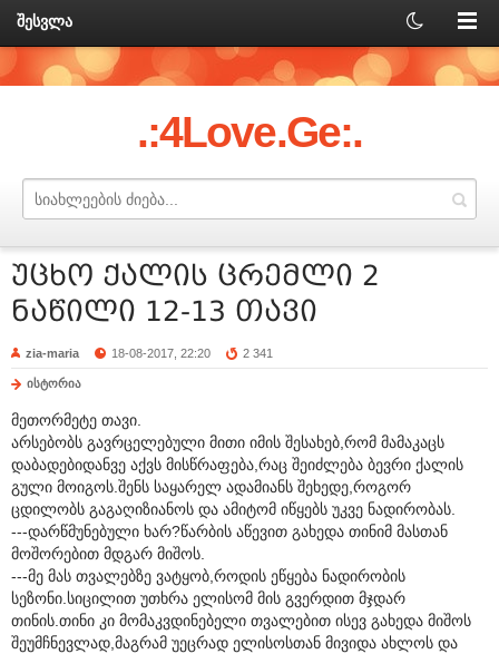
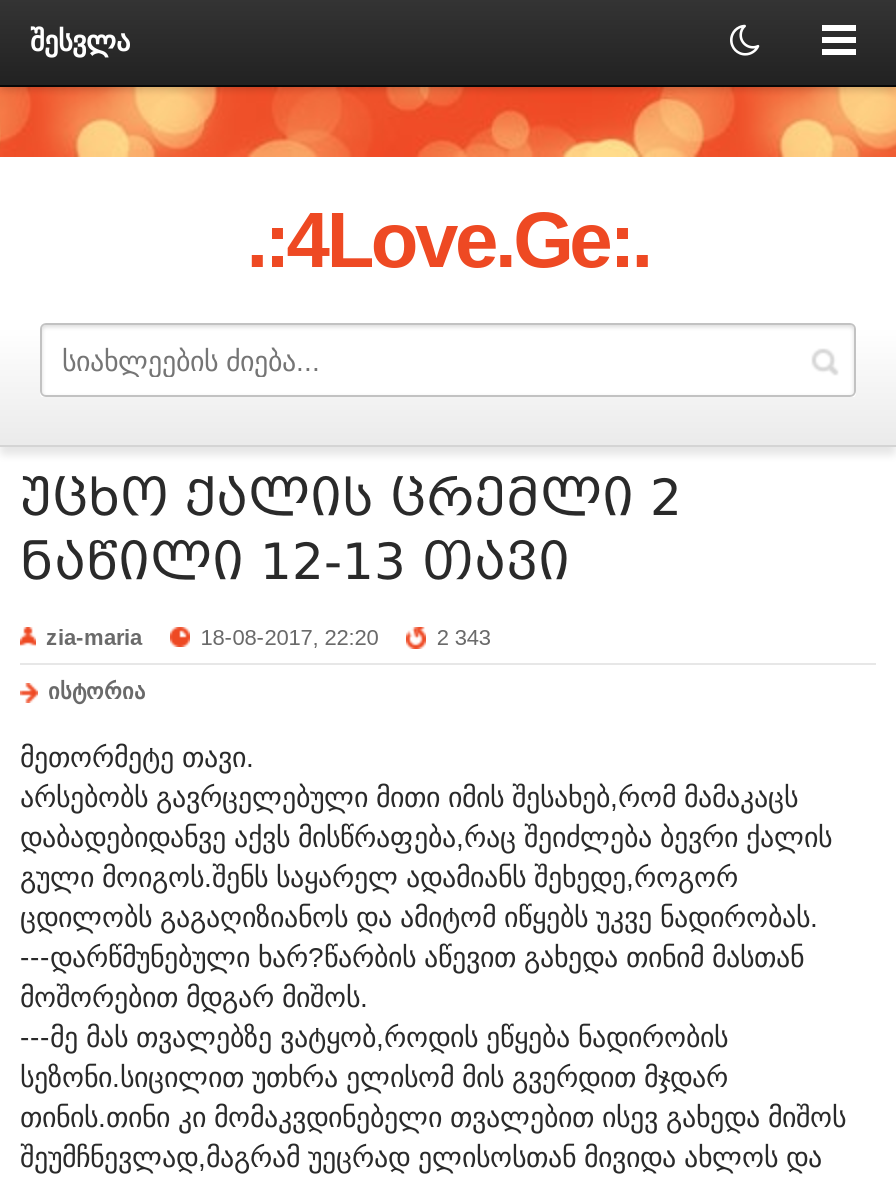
[243,346,273,359] 2 341 -> [437,624,491,648] 2 343

